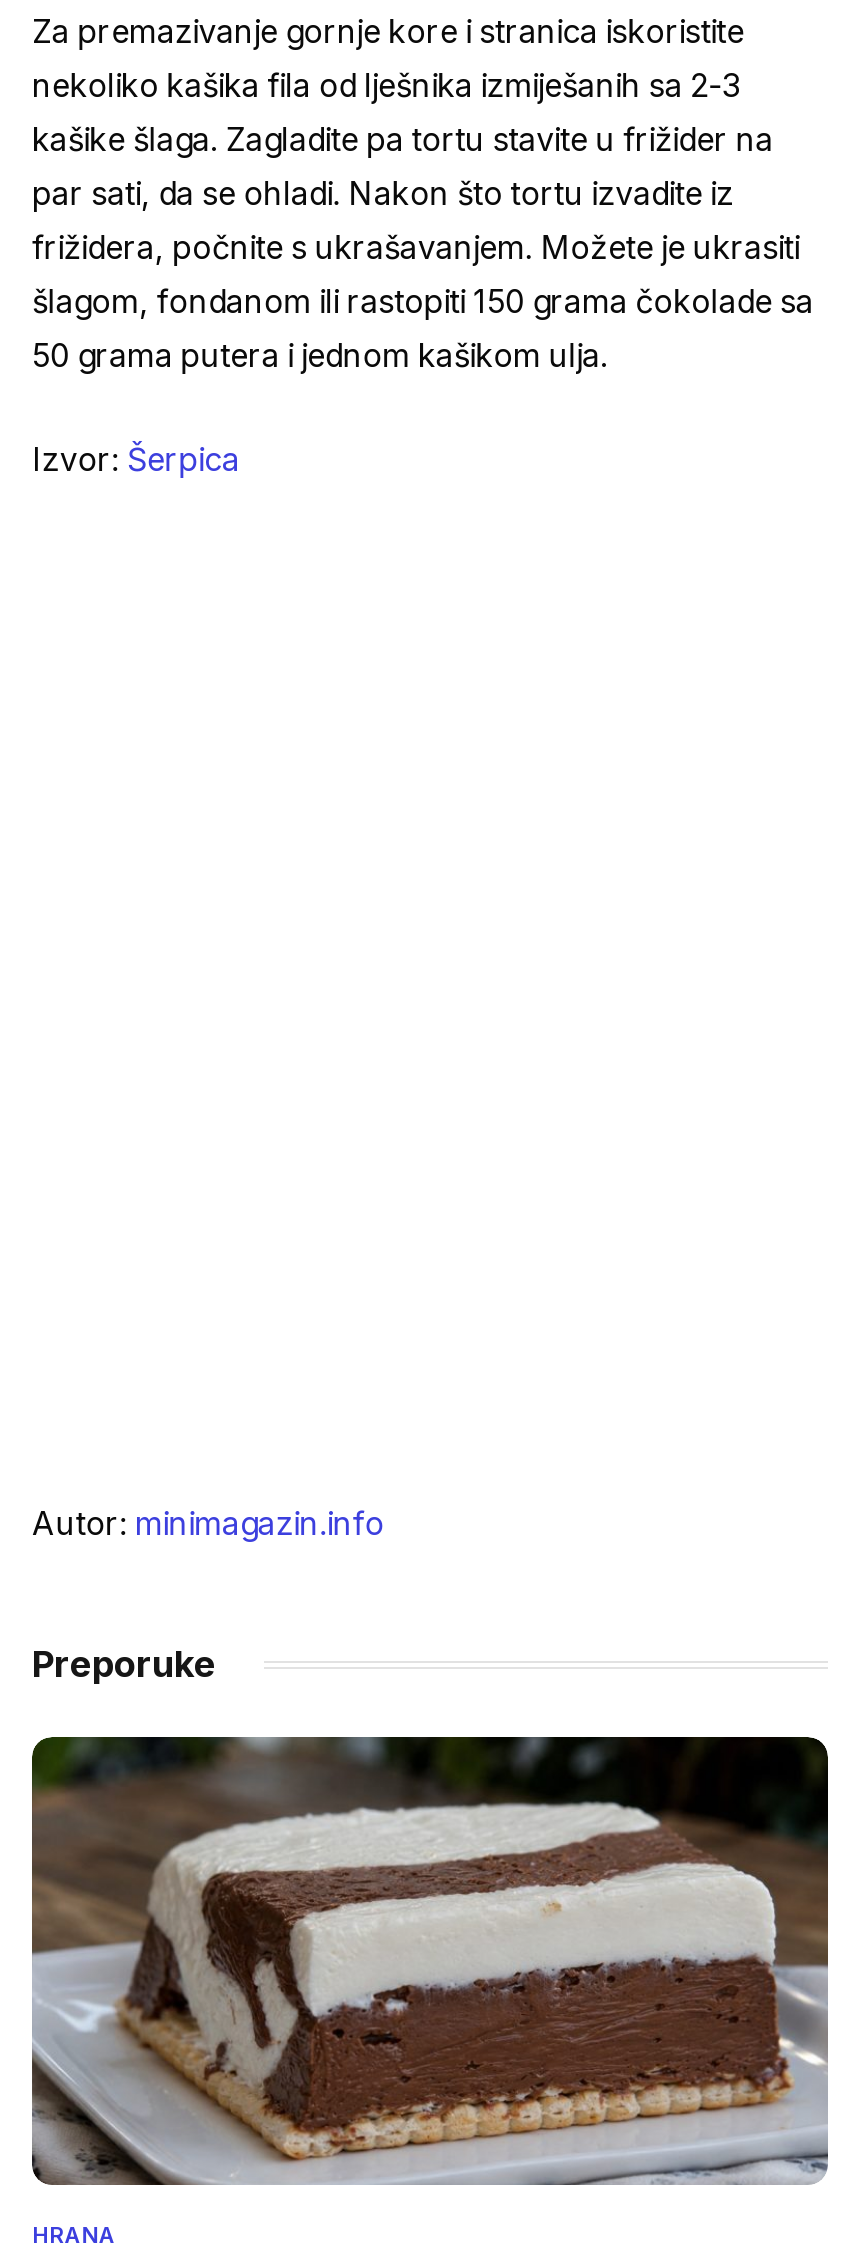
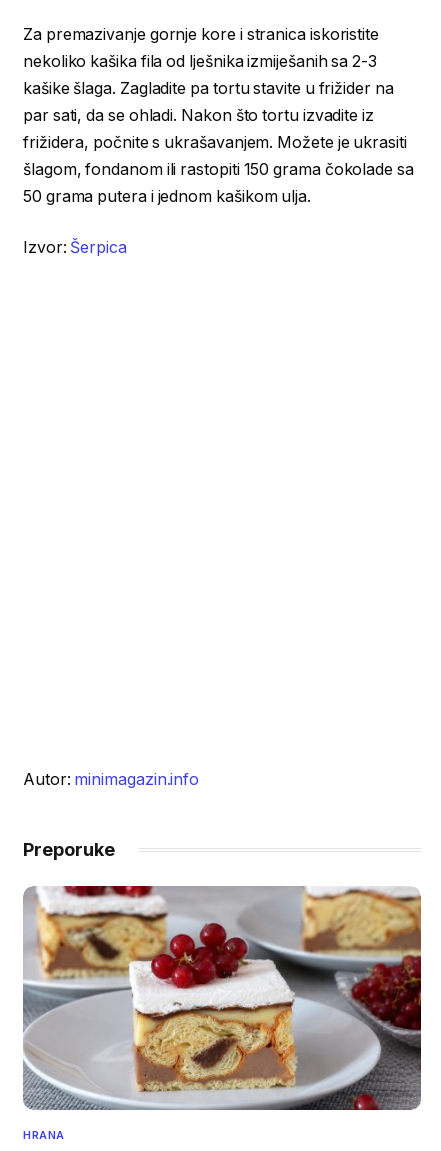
[30,1734,830,2186] [image] -> [23,885,422,1111] [image]

